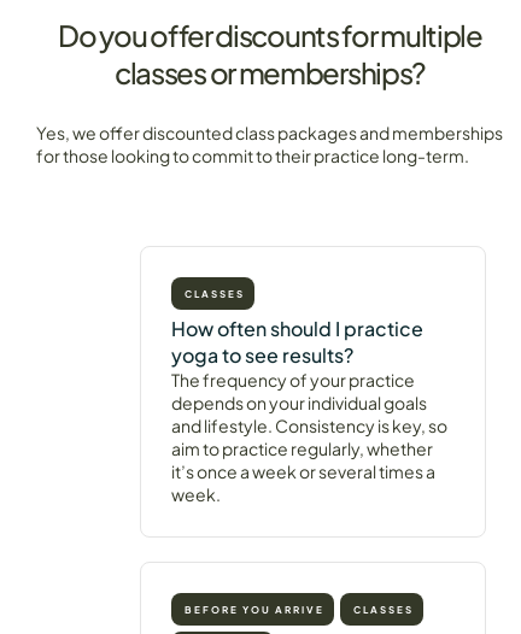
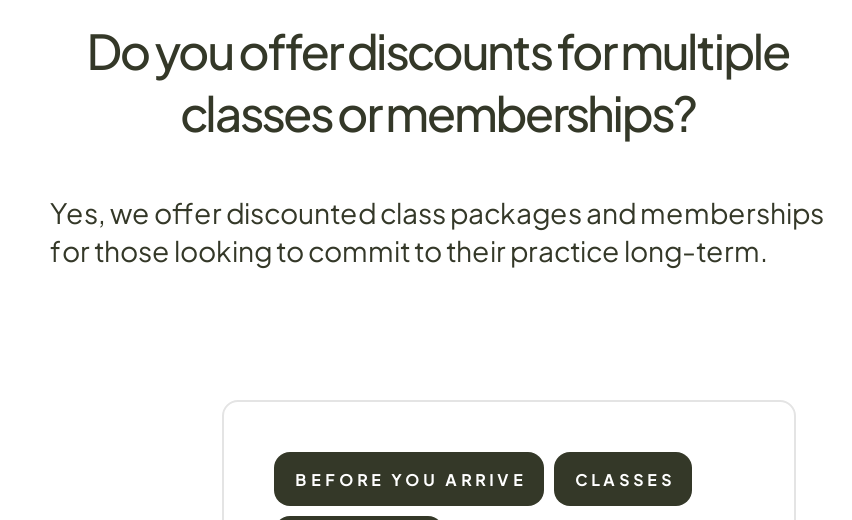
[171,288,447,505] CLASSES | How often should I practice | yoga to see results? | The frequency of your practice | depends on your individual goals | and lifestyle. Consistency is key, so | aim to practice regularly, whether | it’s once a week or several times a | week. -> none

